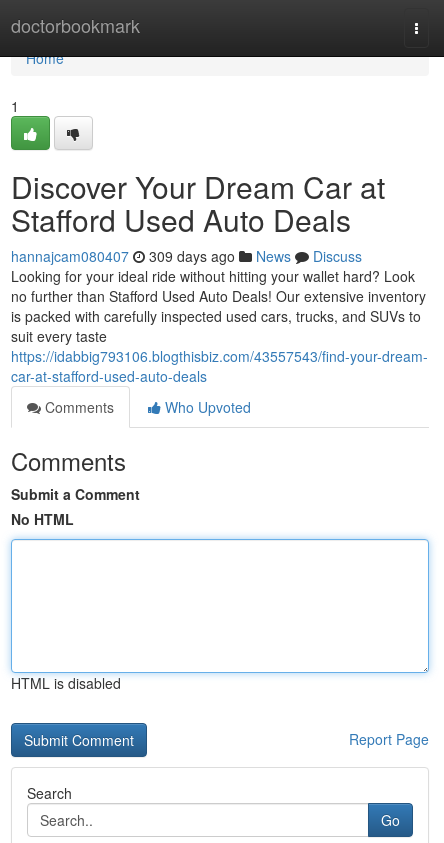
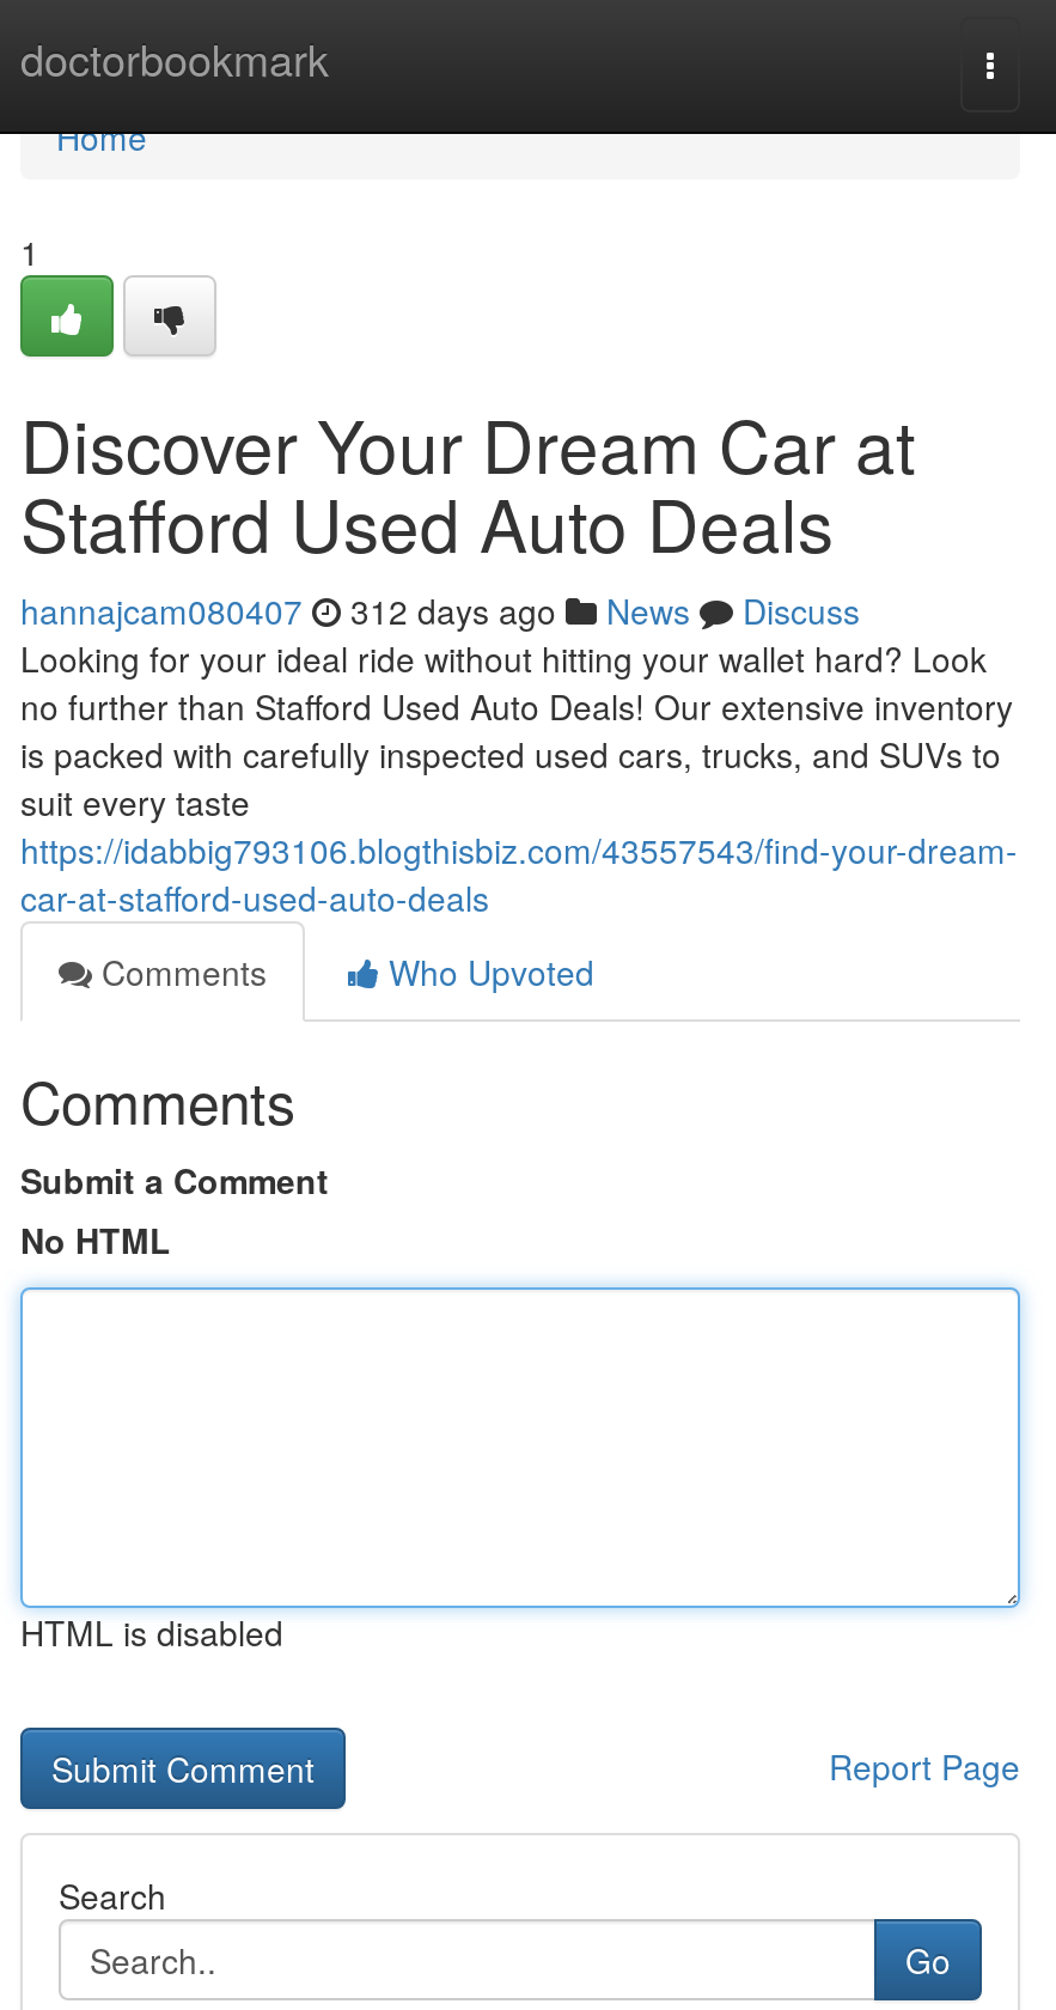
[11,246,362,266] hannajcam080407 309 days ago News Discuss -> [20,586,860,634] hannajcam080407 312 days ago News Discuss

